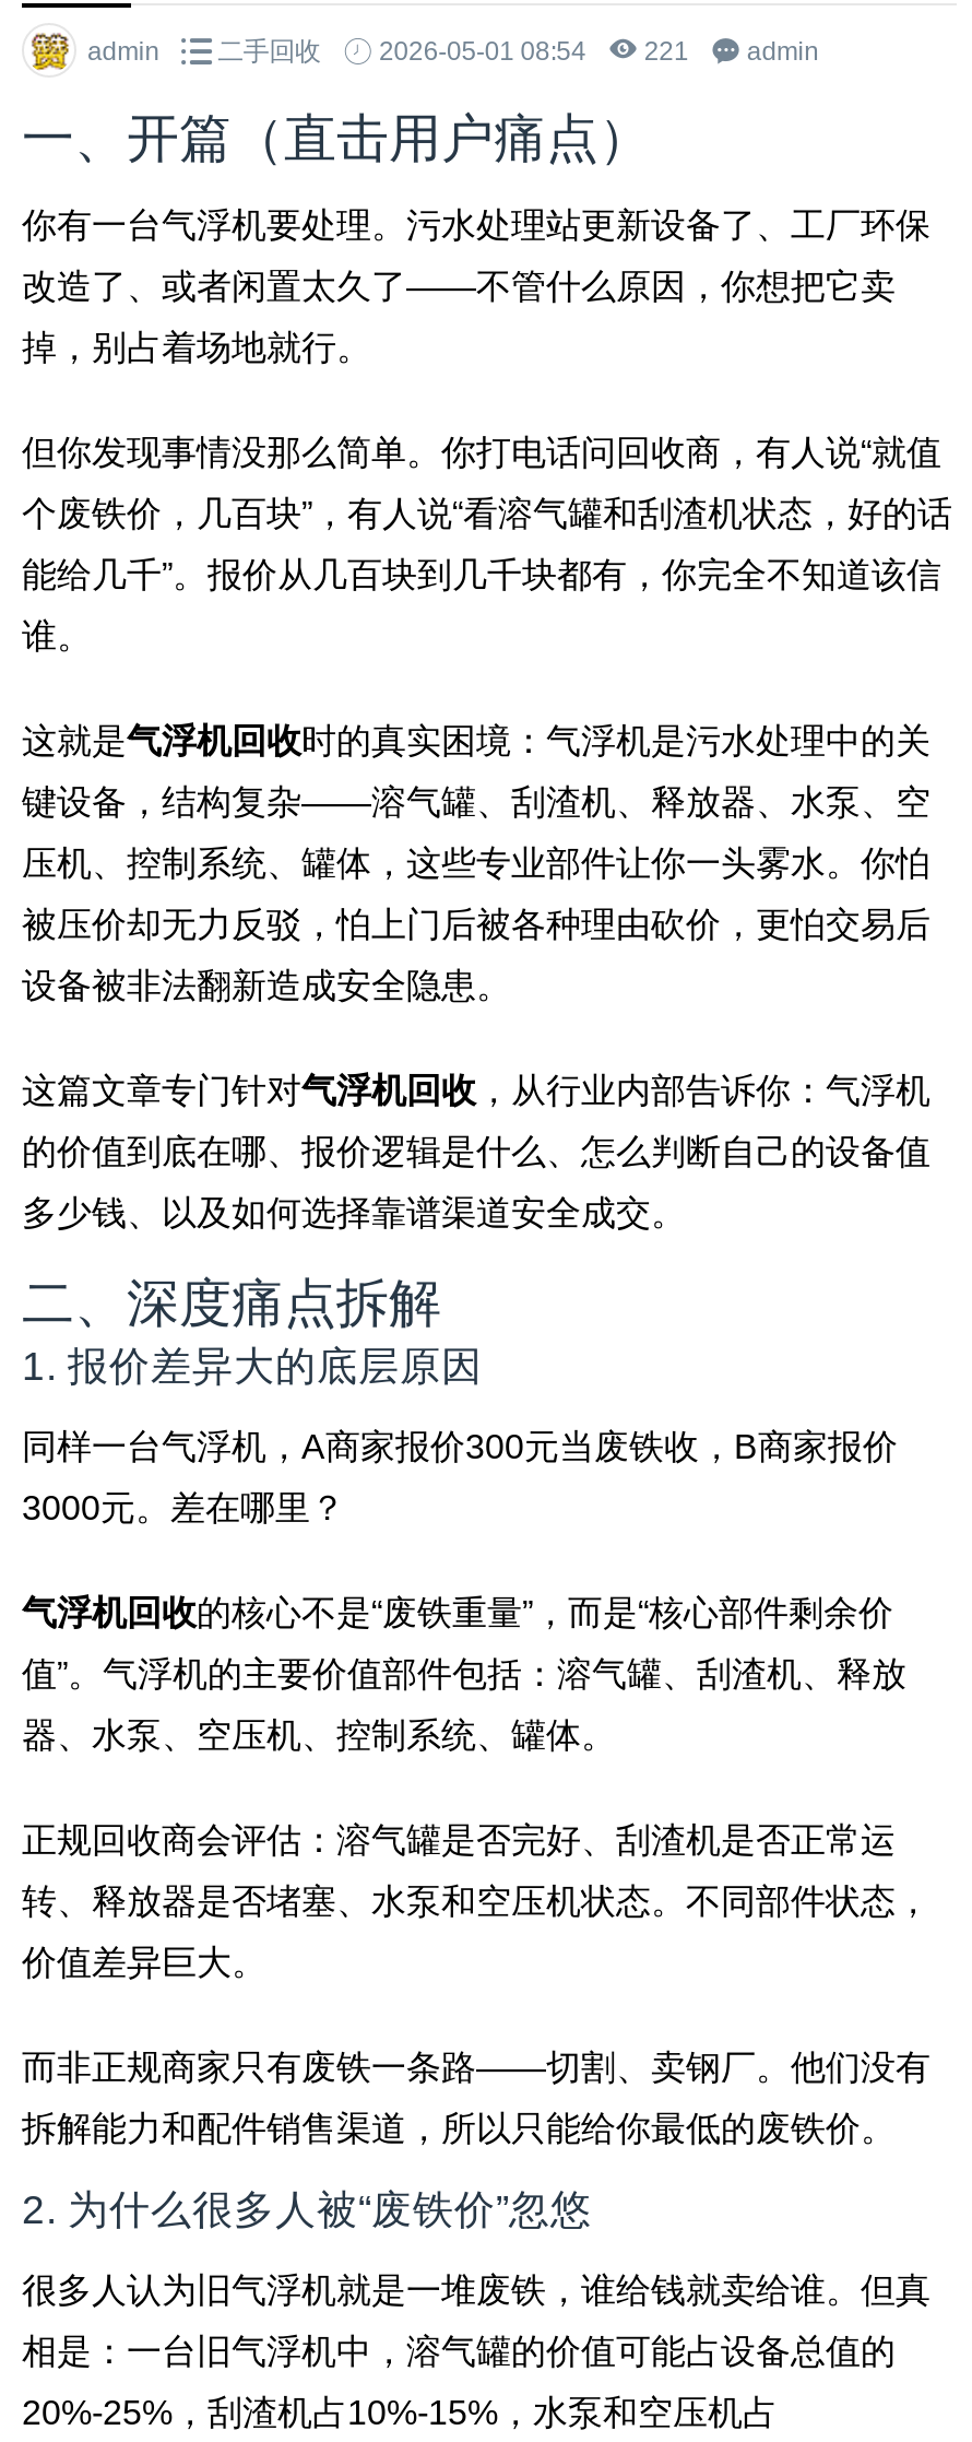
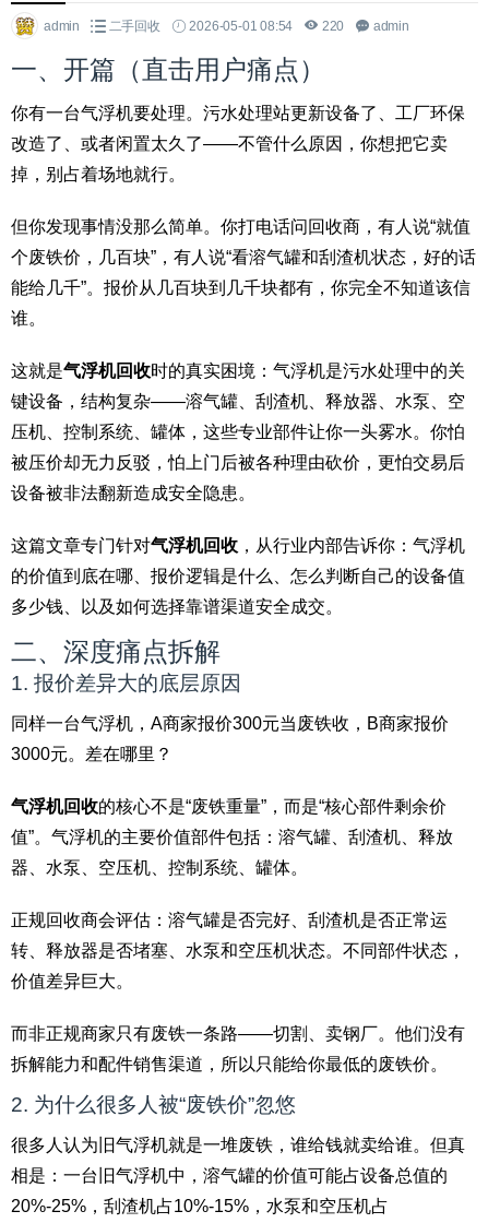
[87,36,819,67] admin 二手回收 2026-05-01 08:54 221 admin -> [44,19,409,34] admin 二手回收 2026-05-01 08:54 220 admin

